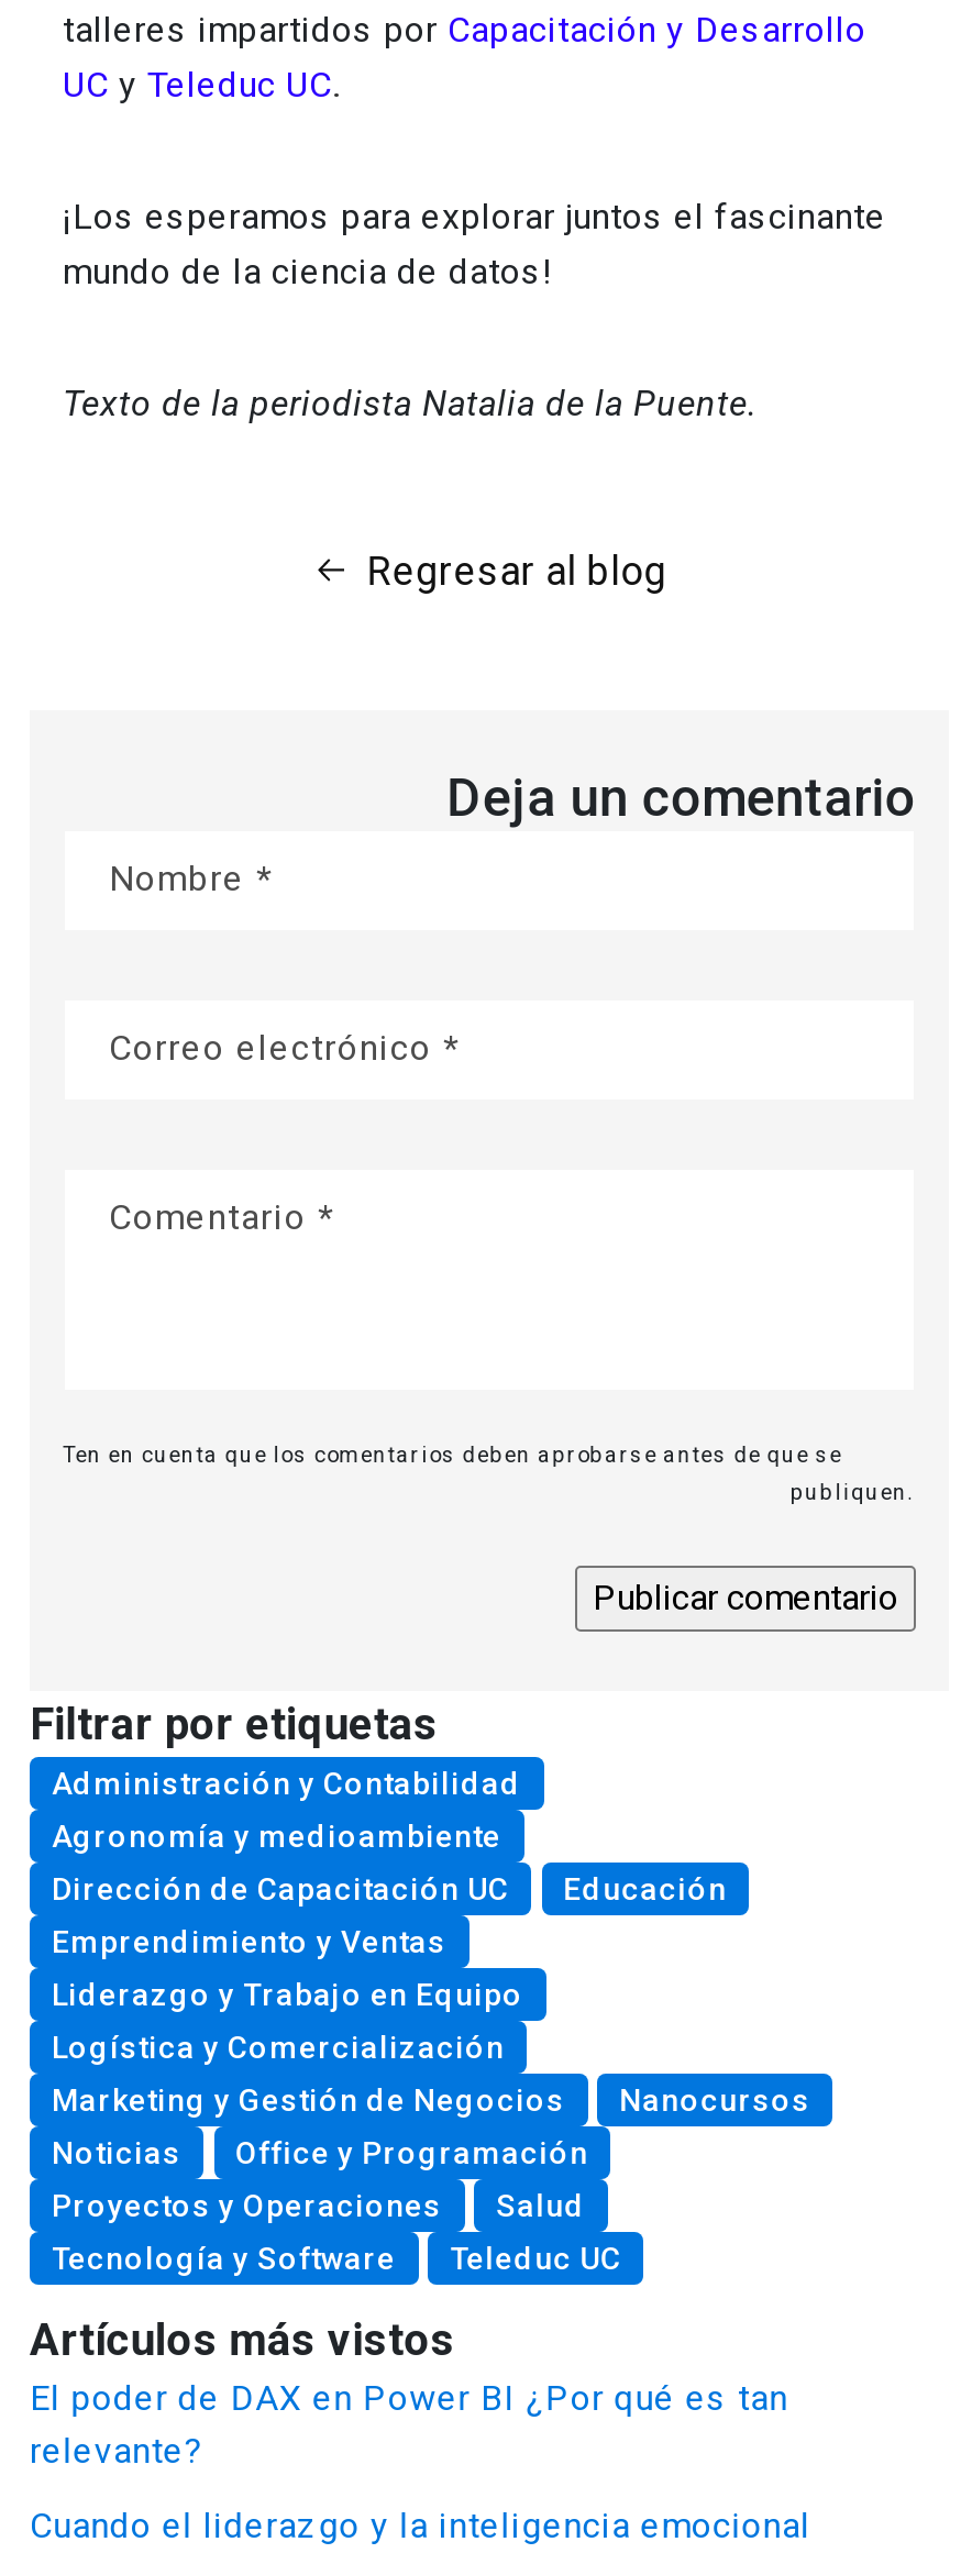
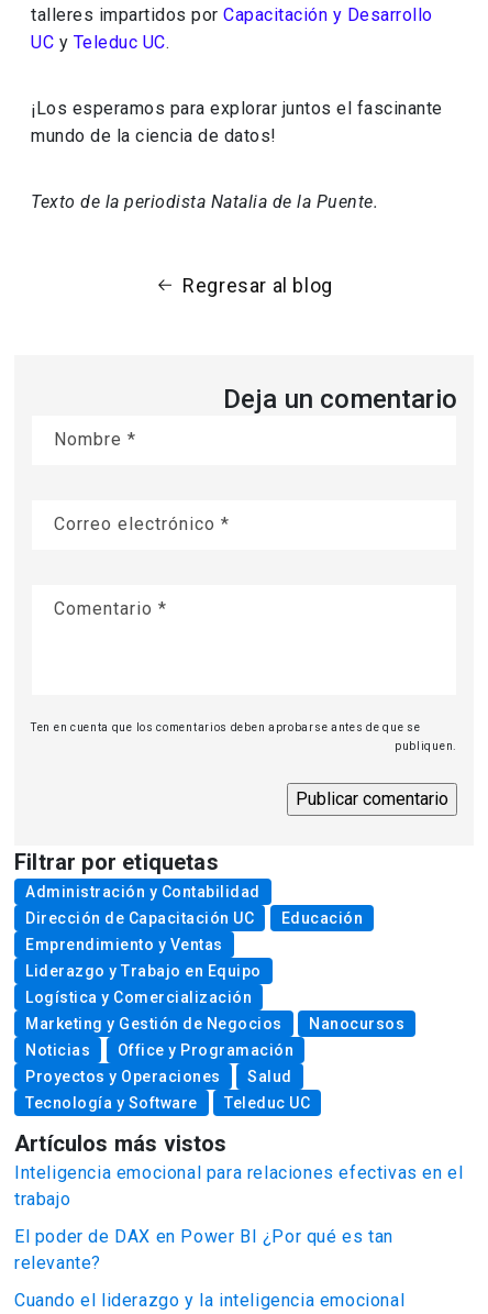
[52,1818,501,1853] Agronomía y medioambiente -> none
moved [30,1871,811,2365] -> [14,909,405,1156]: Dirección de Capacitación UC | Educación | Emprendimiento y Ventas | ... | Teleduc UC | Artículos más vistos
none -> [14,1162,463,1209] Inteligencia emocional para relaciones efectivas en el | trabajo

